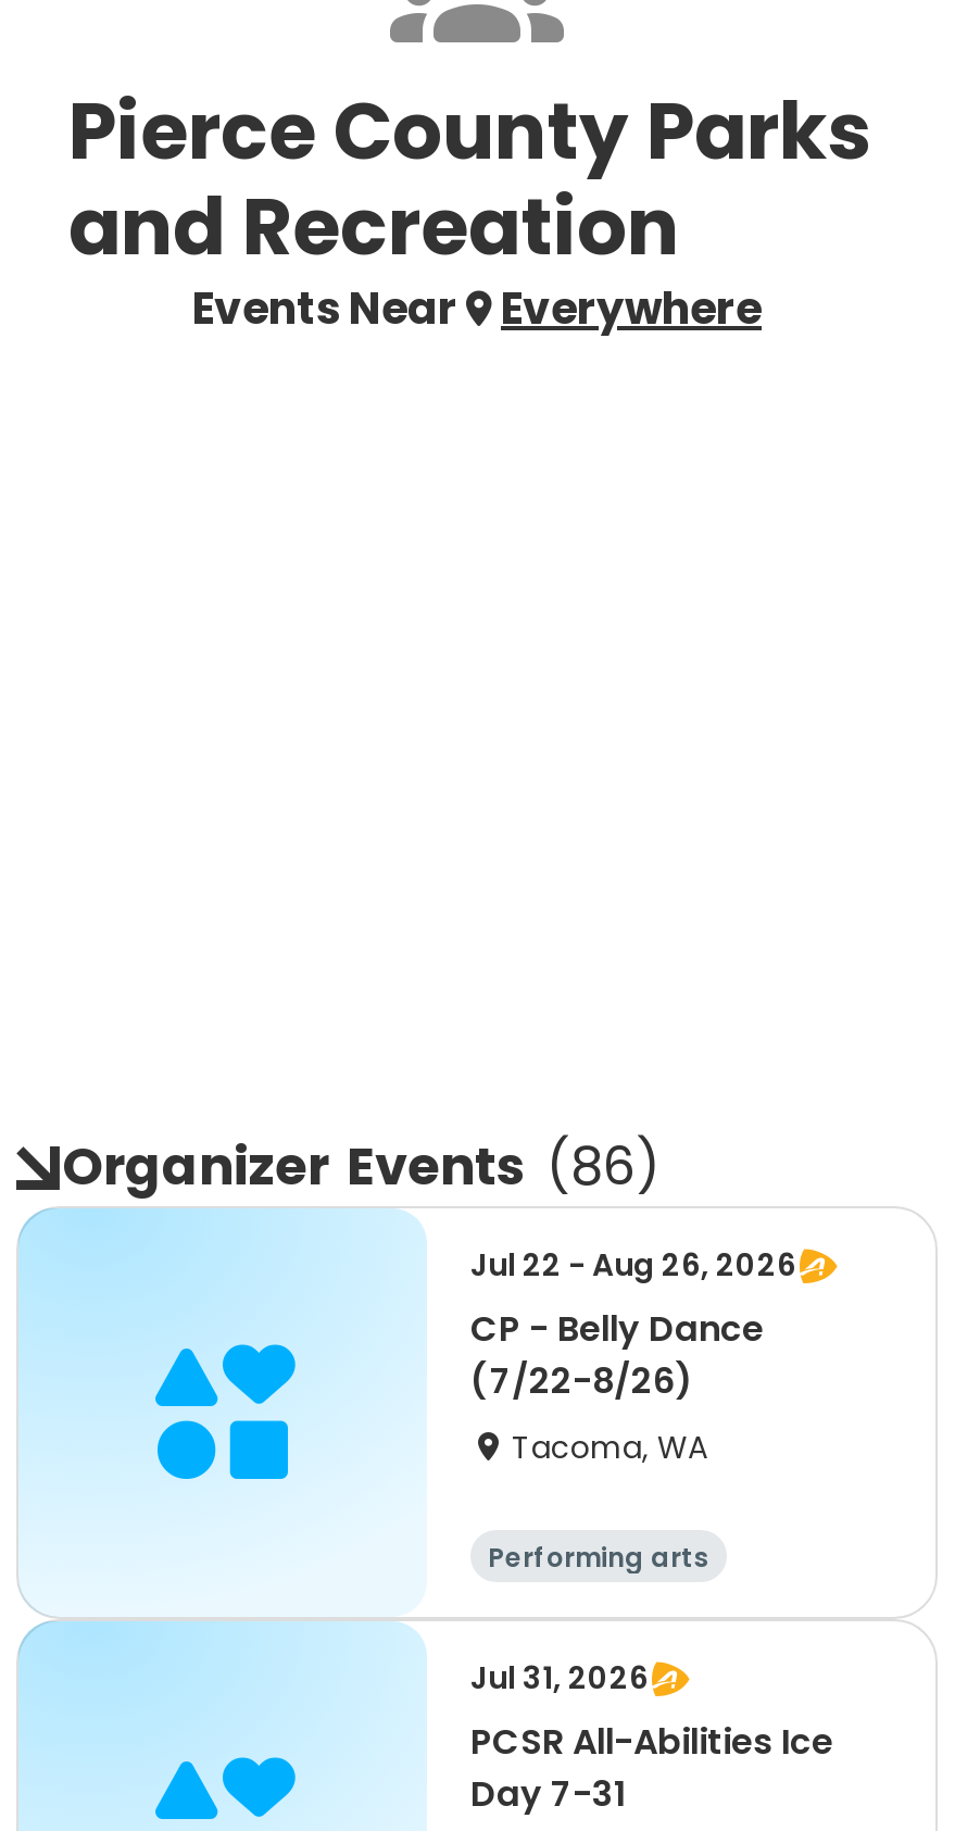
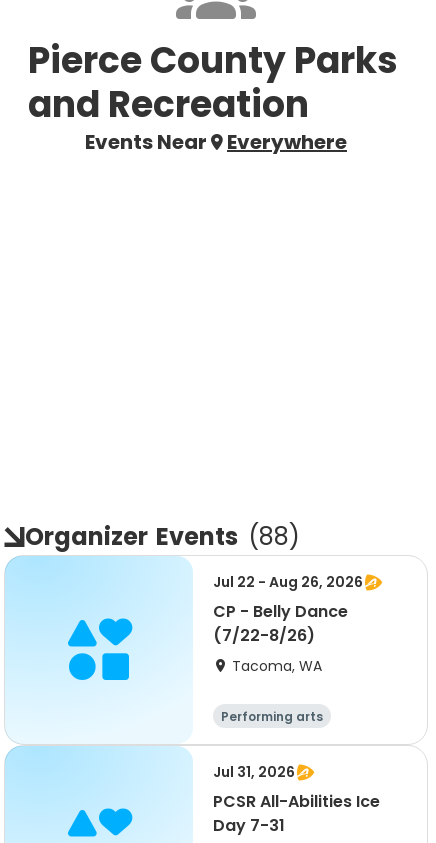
[62,1130,659,1202] Organizer Events (86) -> [25,520,300,553] Organizer Events (88)

